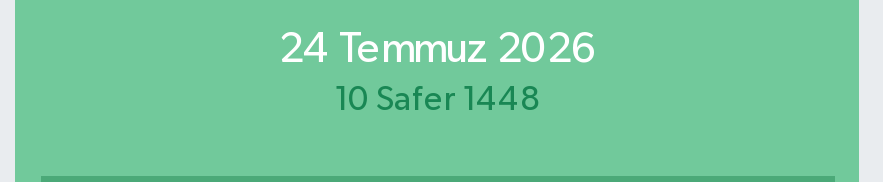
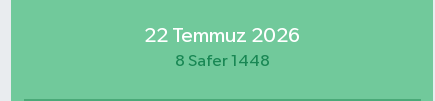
[279,27,595,117] 24 Temmuz 2026 | 10 Safer 1448 -> [144,25,300,70] 22 Temmuz 2026 | 8 Safer 1448

